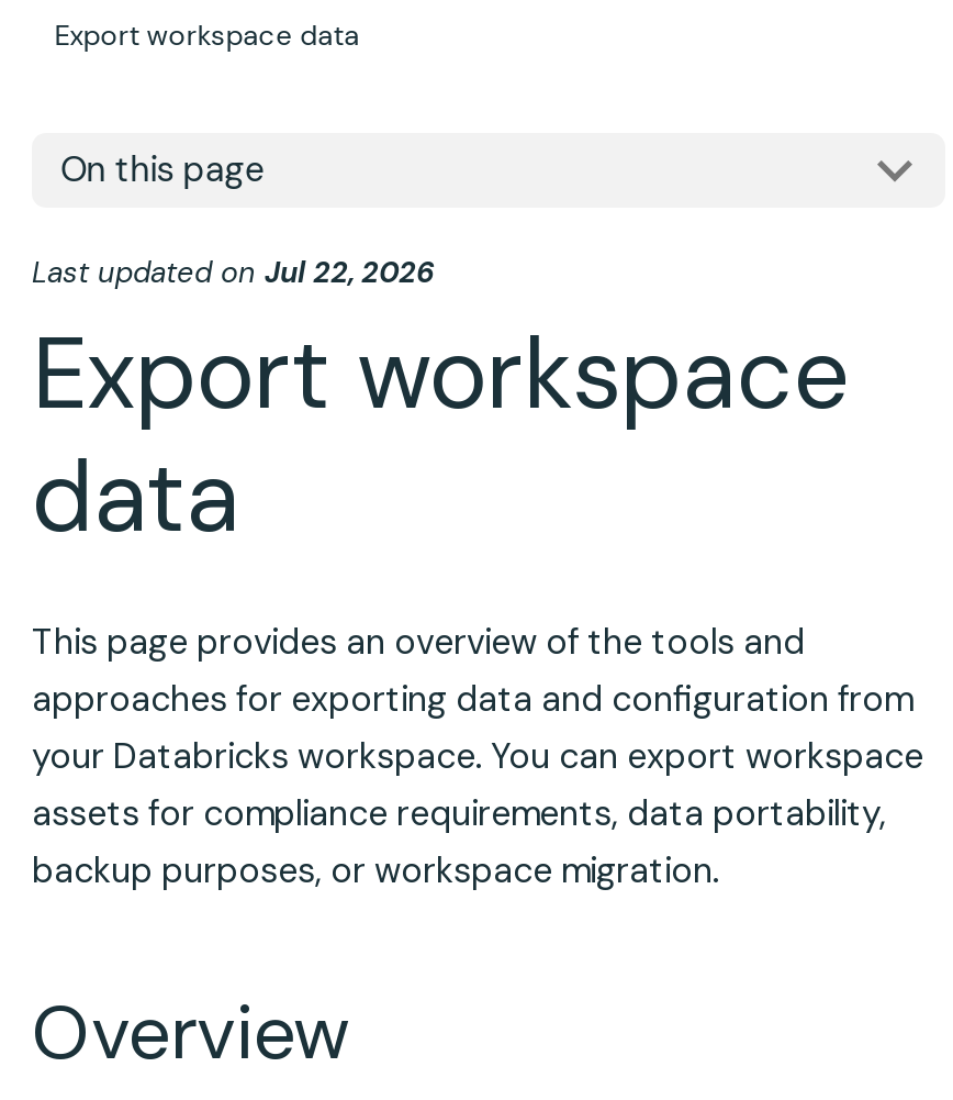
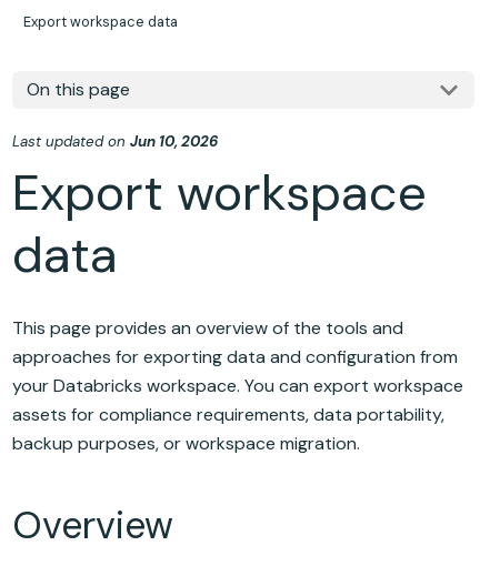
[32,254,434,291] Last updated on Jul 22, 2026 -> [12,132,218,151] Last updated on Jun 10, 2026

